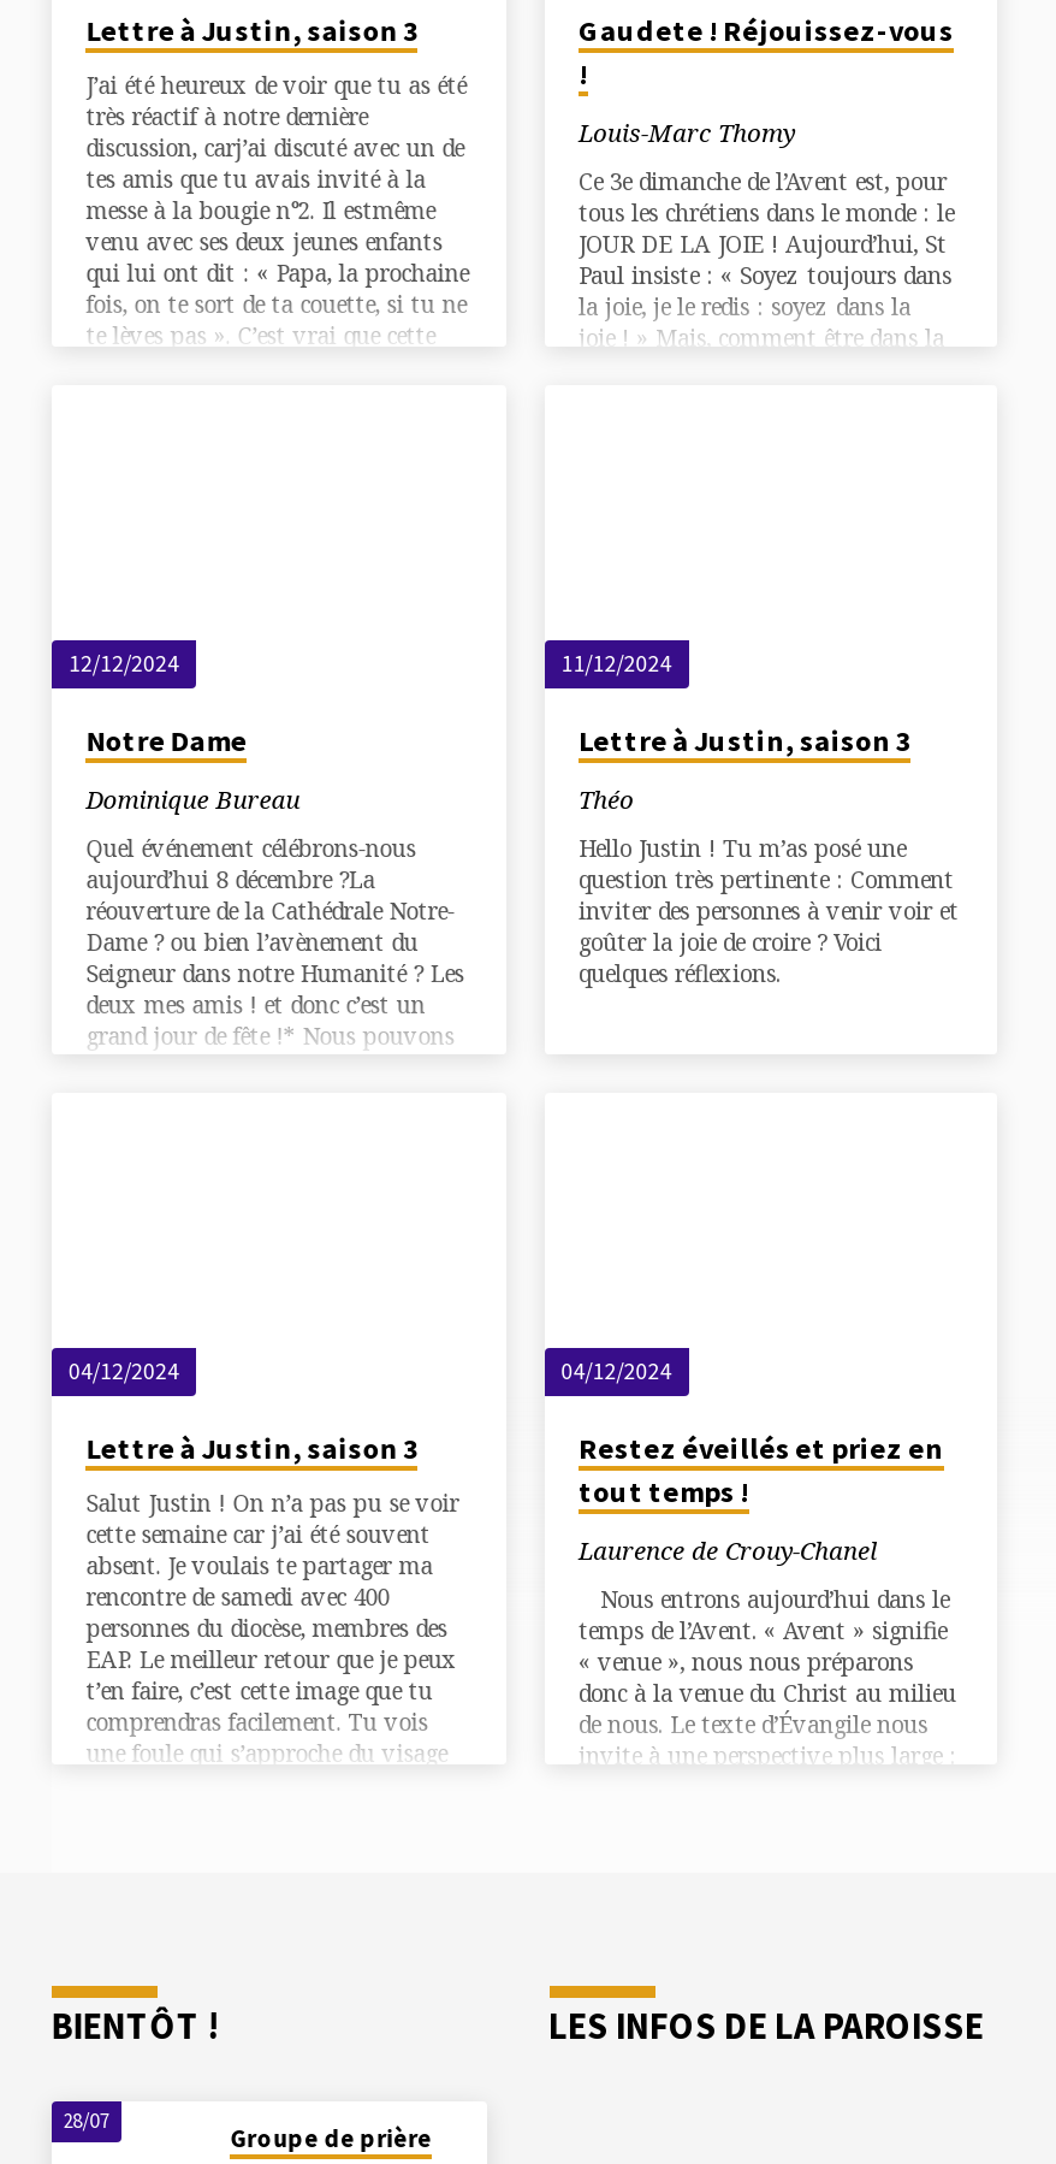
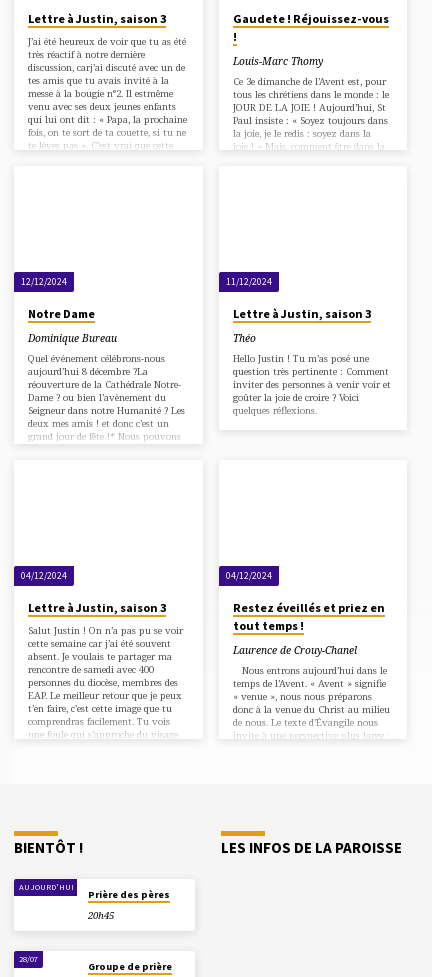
none -> [19,882,170,922] AUJOURD'HUI | Prière des pères | 20h45

